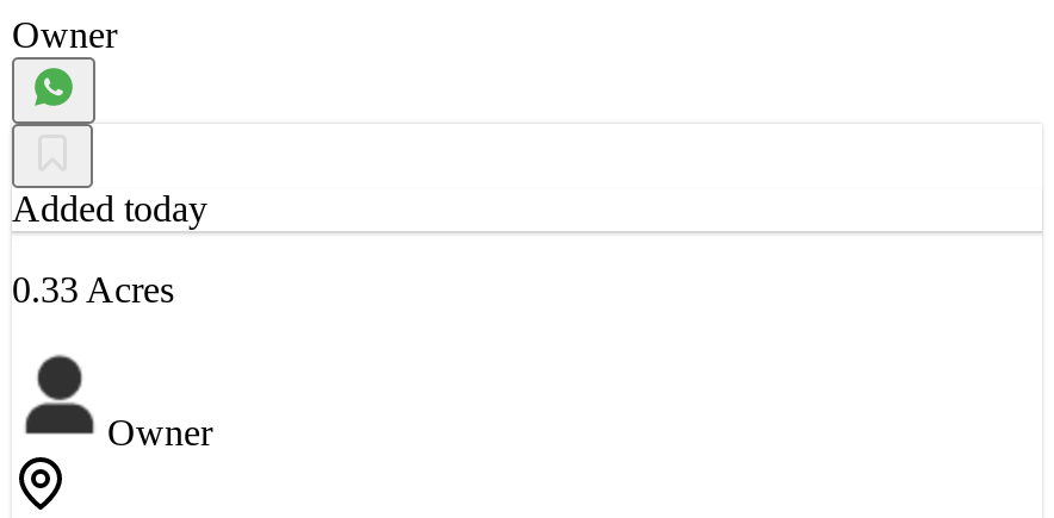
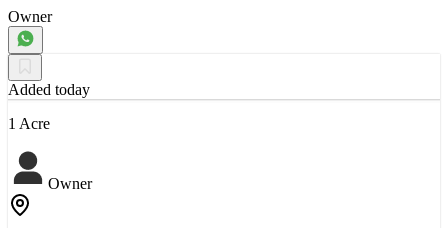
[12,270,174,311] 0.33 Acres -> [8,115,50,132] 1 Acre

